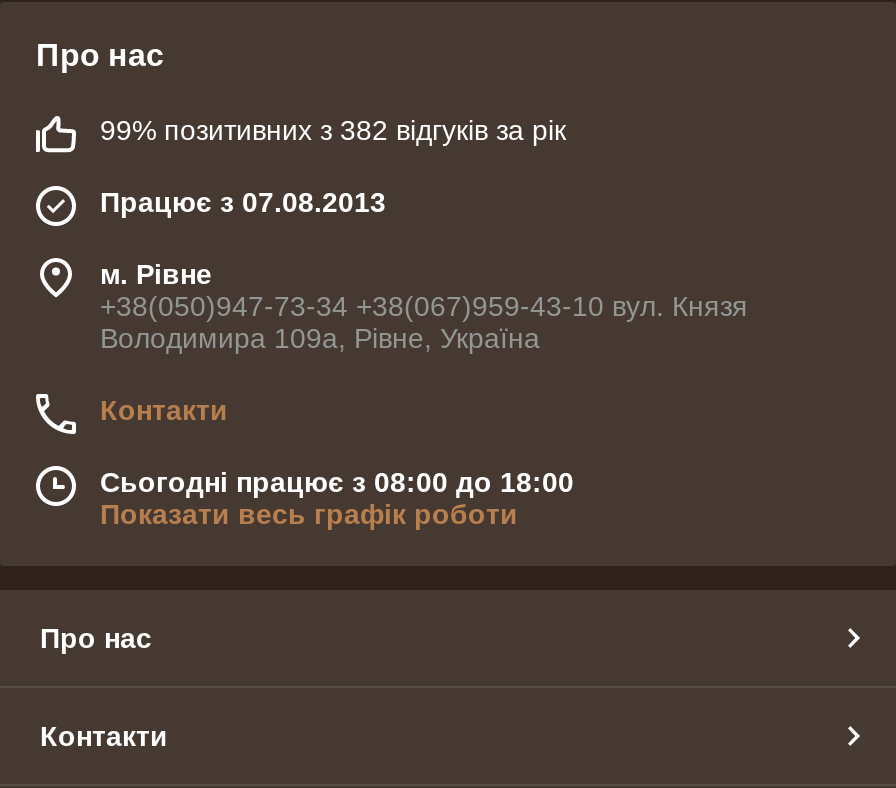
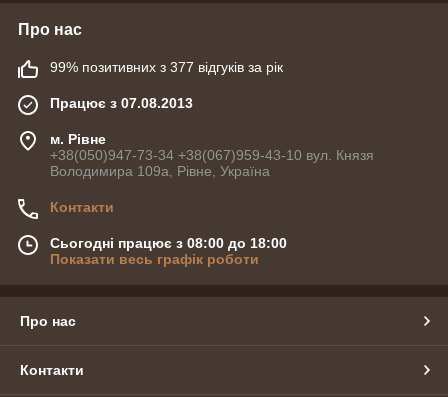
[100,114,566,146] 99% позитивних з 382 відгуків за рік -> [50,59,283,75] 99% позитивних з 377 відгуків за рік

